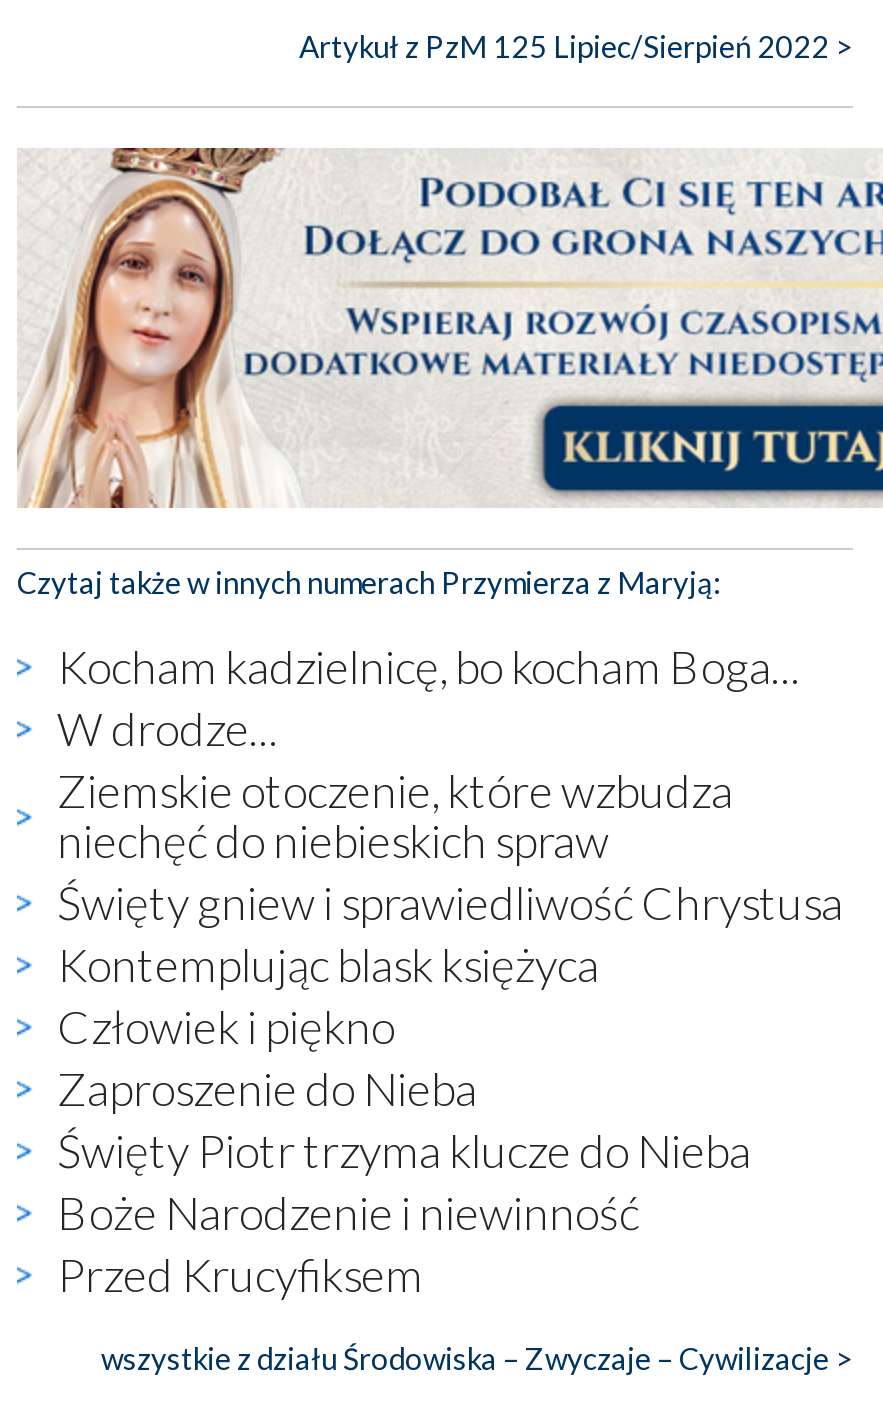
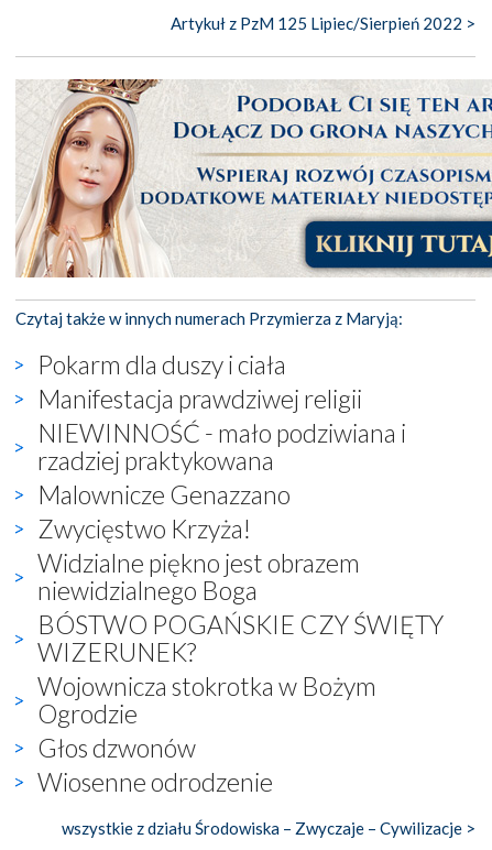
[57,638,843,1302] Kocham kadzielnicę, bo kocham Boga... | W drodze... | Ziemskie otoczenie, które wzbudza | niechęć do niebieskich spraw | Święty gniew i sprawiedliwość Chrystusa | Kontemplując blask księżyca | Człowiek i piękno | Zaproszenie do Nieba | Święty Piotr trzyma klucze do Nieba | Boże Narodzenie i niewinność | Przed Krucyfiksem -> [37,349,444,797] Pokarm dla duszy i ciała | Manifestacja prawdziwej religii | NIEWINNOŚĆ - mało podziwiana i | rzadziej praktykowana | Malownicze Genazzano | Zwycięstwo Krzyża! | Widzialne piękno jest obrazem | niewidzialnego Boga | BÓSTWO POGAŃSKIE CZY ŚWIĘTY | WIZERUNEK? | Wojownicza stokrotka w Bożym | Ogrodzie | Głos dzwonów | Wiosenne odrodzenie

